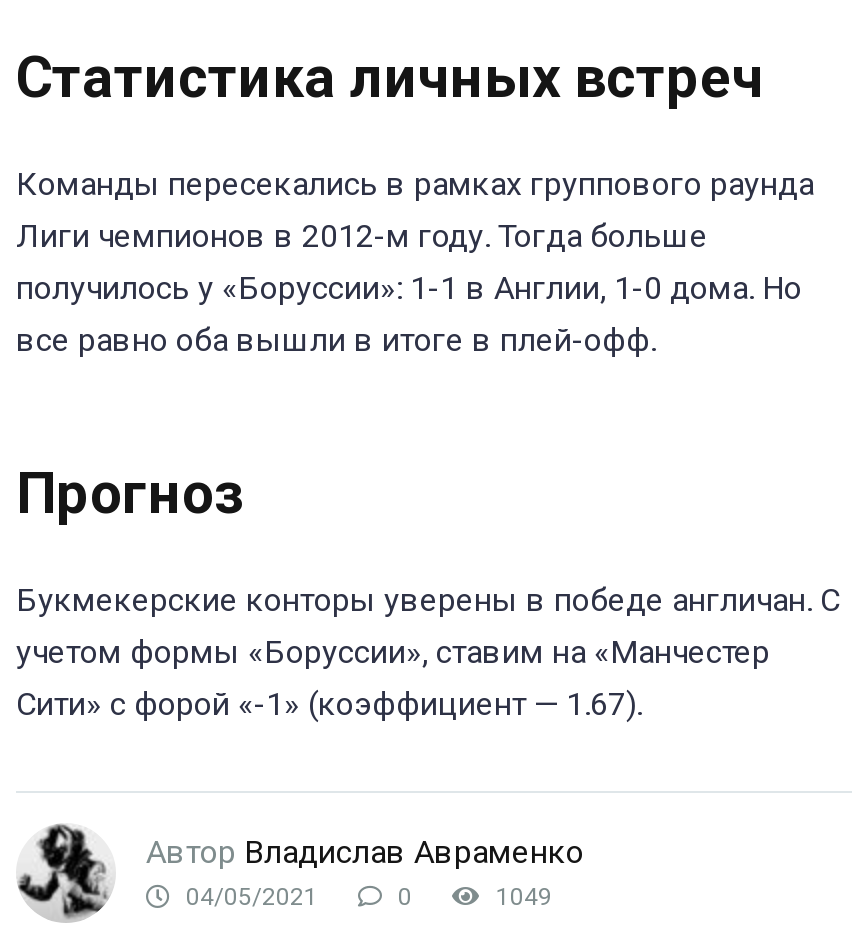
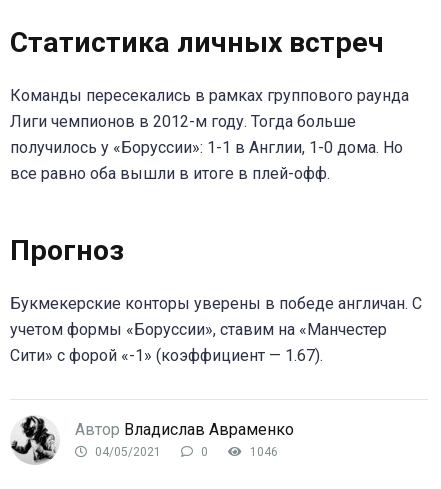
[490,882,552,910] 1049 -> [247,445,278,459] 1046

